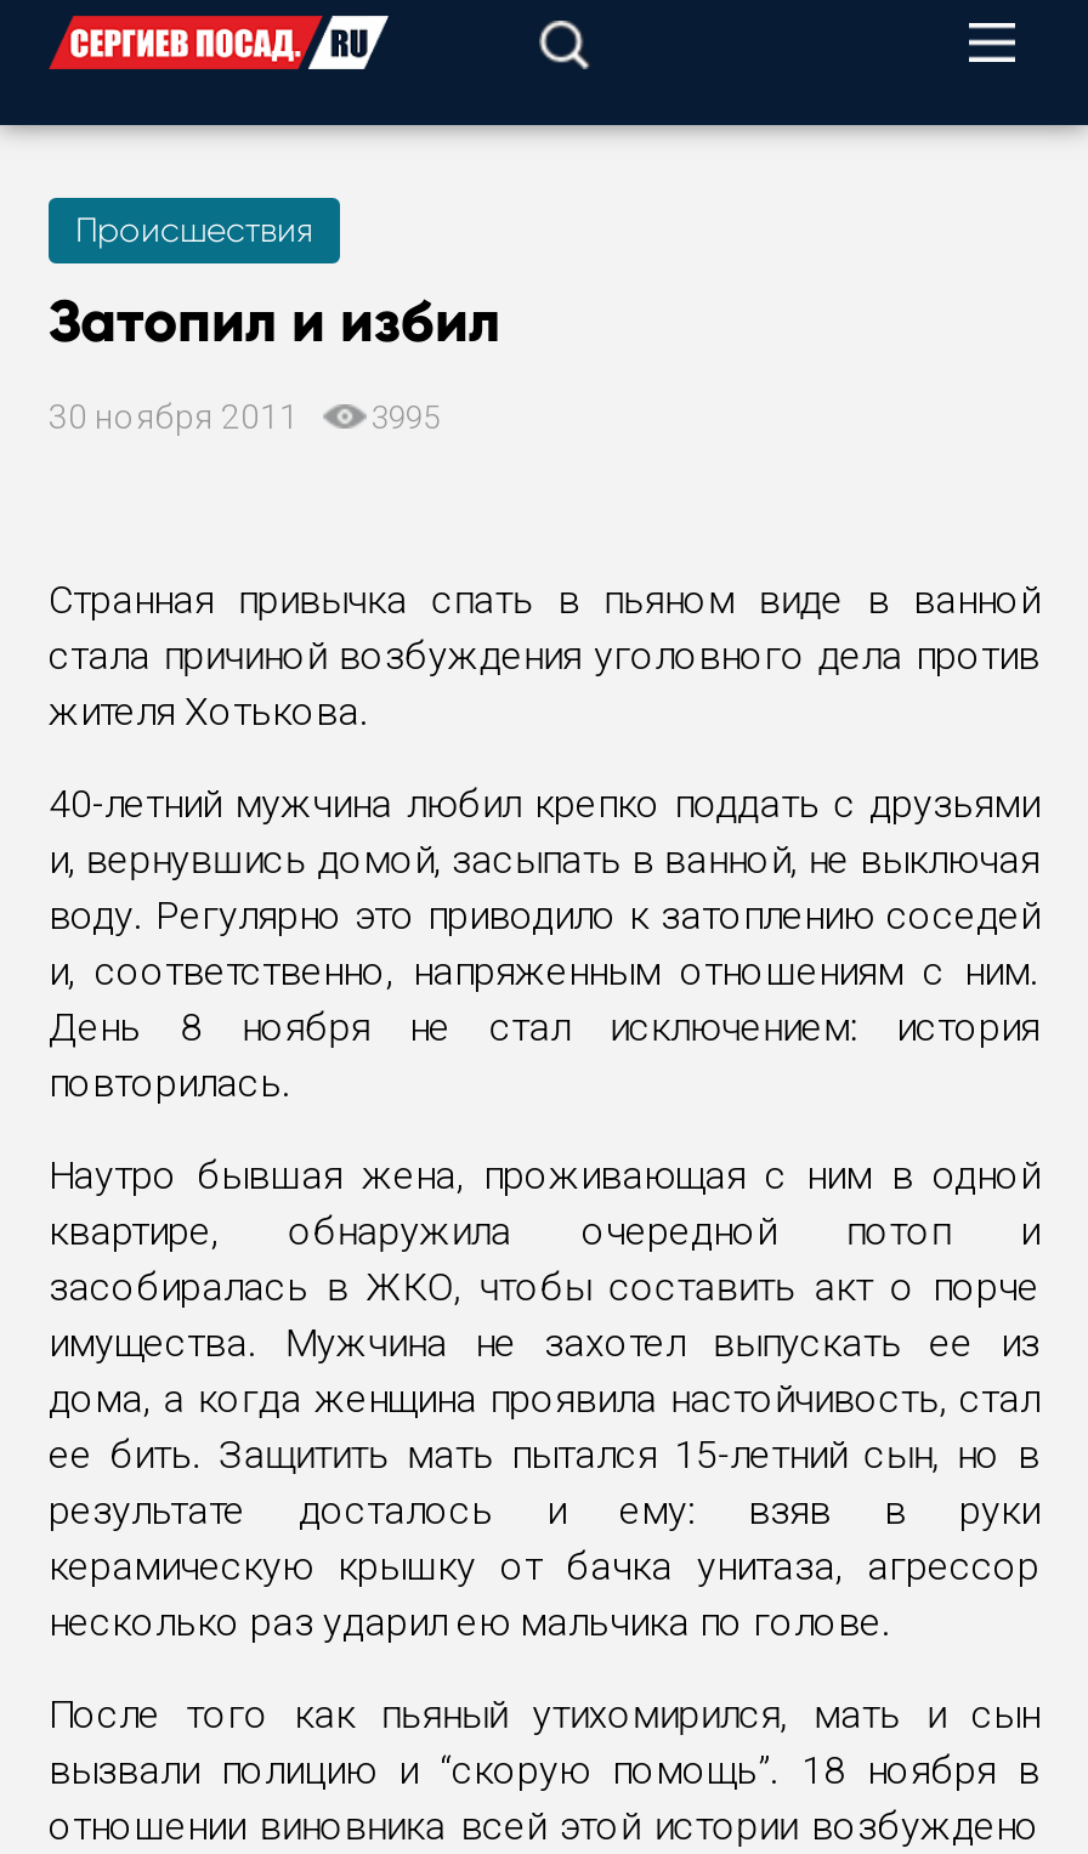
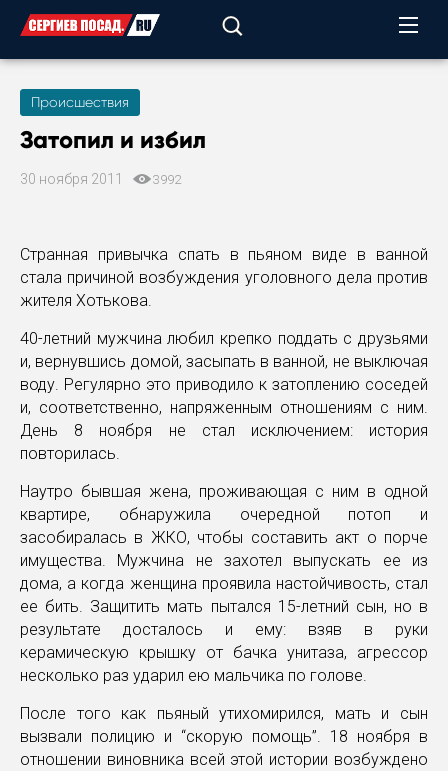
[49,397,440,436] 30 ноября 2011 3995 -> [20,171,181,187] 30 ноября 2011 3992

